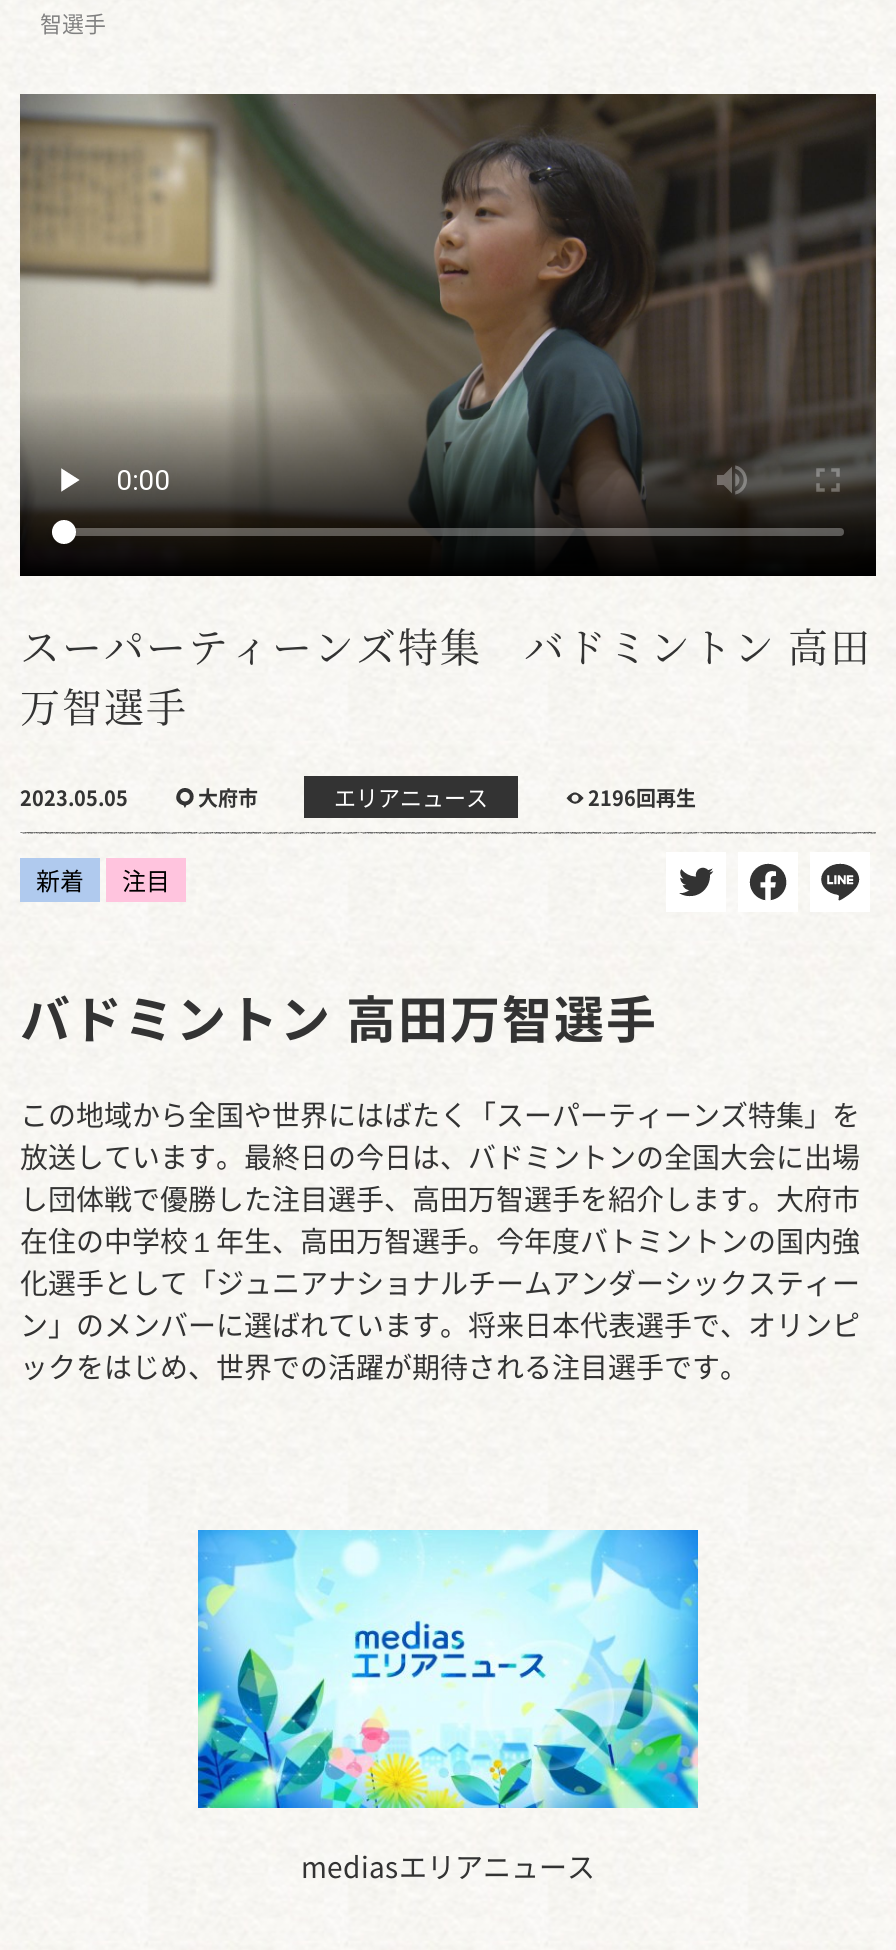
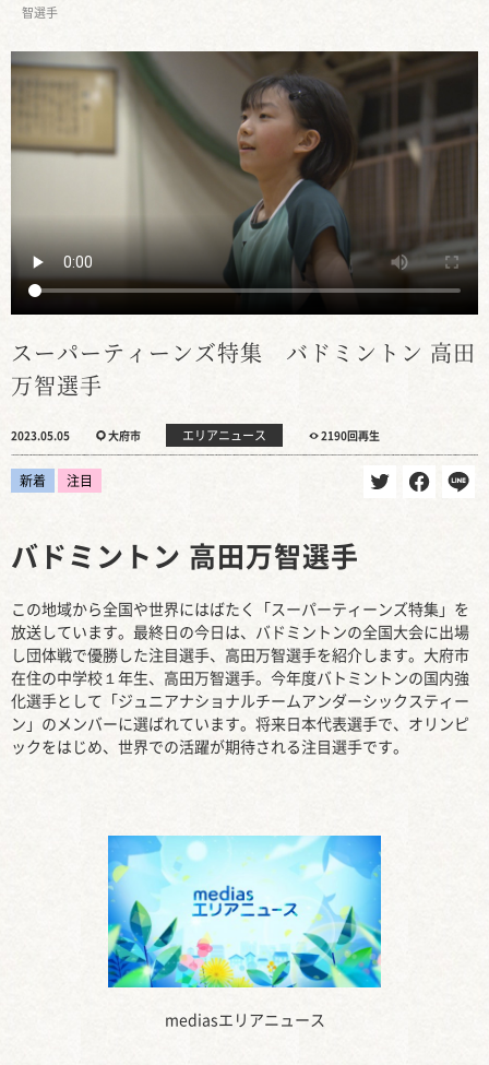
[588,788,696,808] 2196回再生 -> [321,430,380,441] 2190回再生

